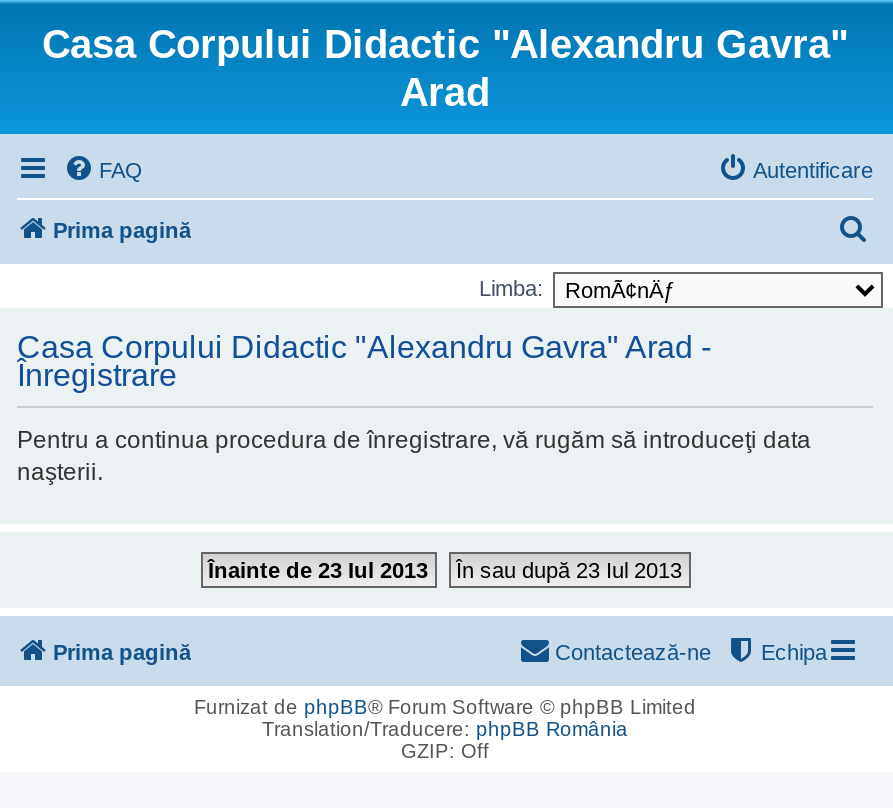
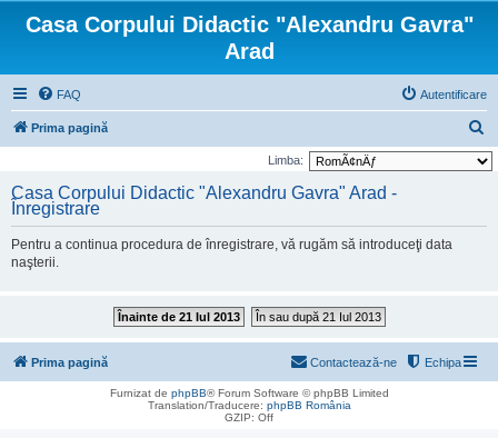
[208,558,428,582] Înainte de 23 Iul 2013 -> [117,310,240,323] Înainte de 21 Iul 2013
[456,558,682,582] În sau după 23 Iul 2013 -> [255,310,381,323] În sau după 21 Iul 2013

